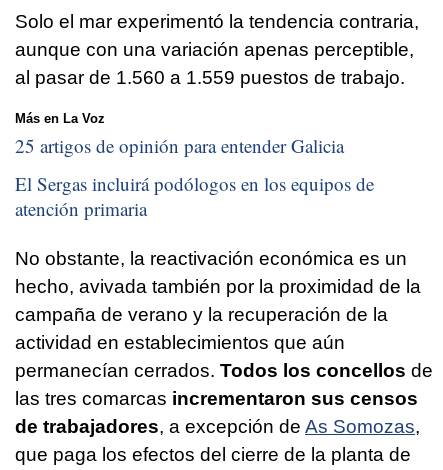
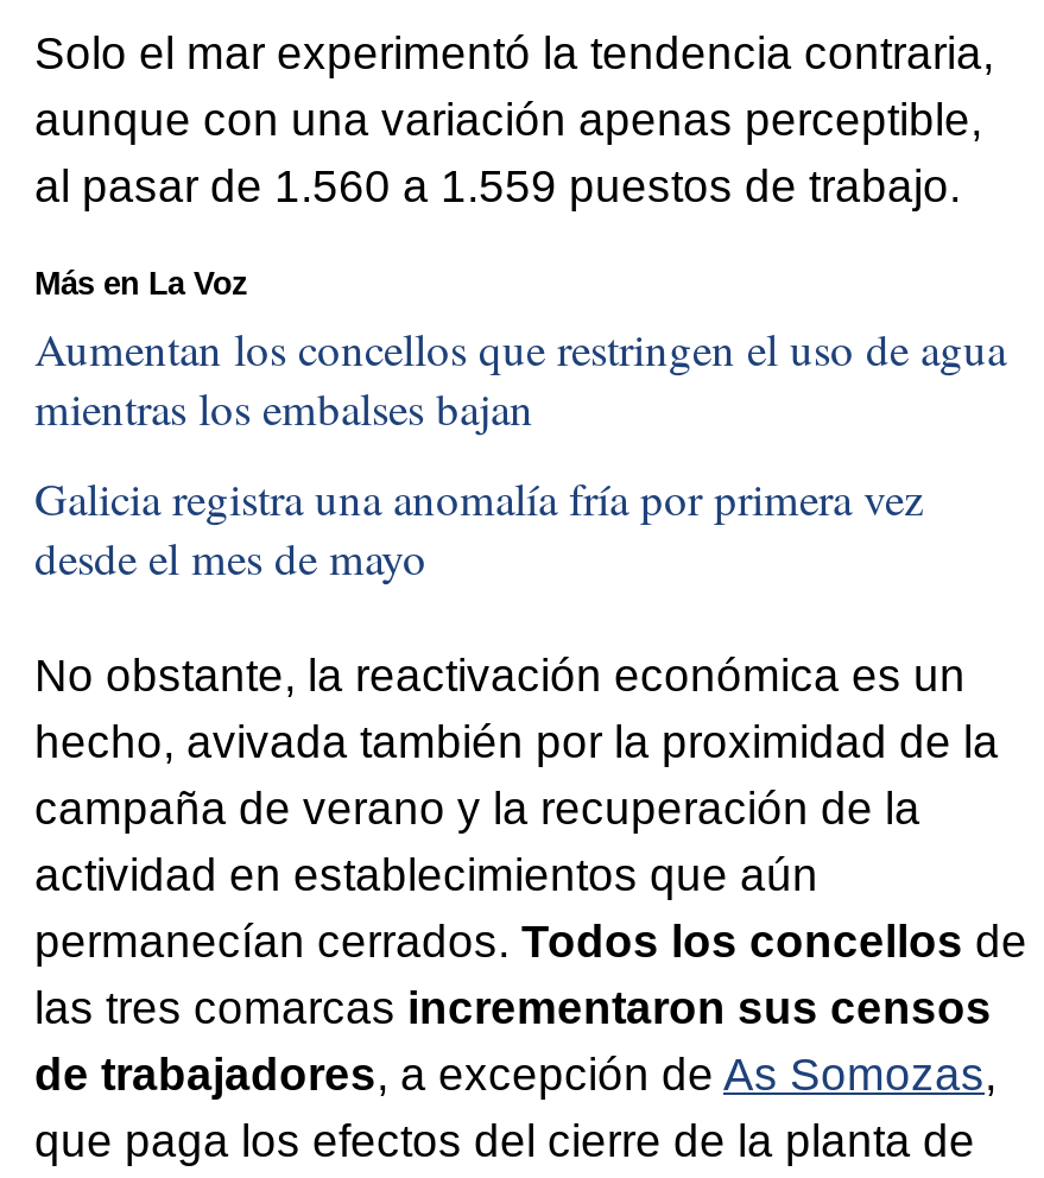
[15,133,344,158] 25 artigos de opinión para entender Galicia -> [34,319,1006,437] Aumentan los concellos que restringen el uso de agua | mientras los embalses bajan
[15,171,374,221] El Sergas incluirá podólogos en los equipos de | atención primaria -> [34,467,923,586] Galicia registra una anomalía fría por primera vez | desde el mes de mayo

